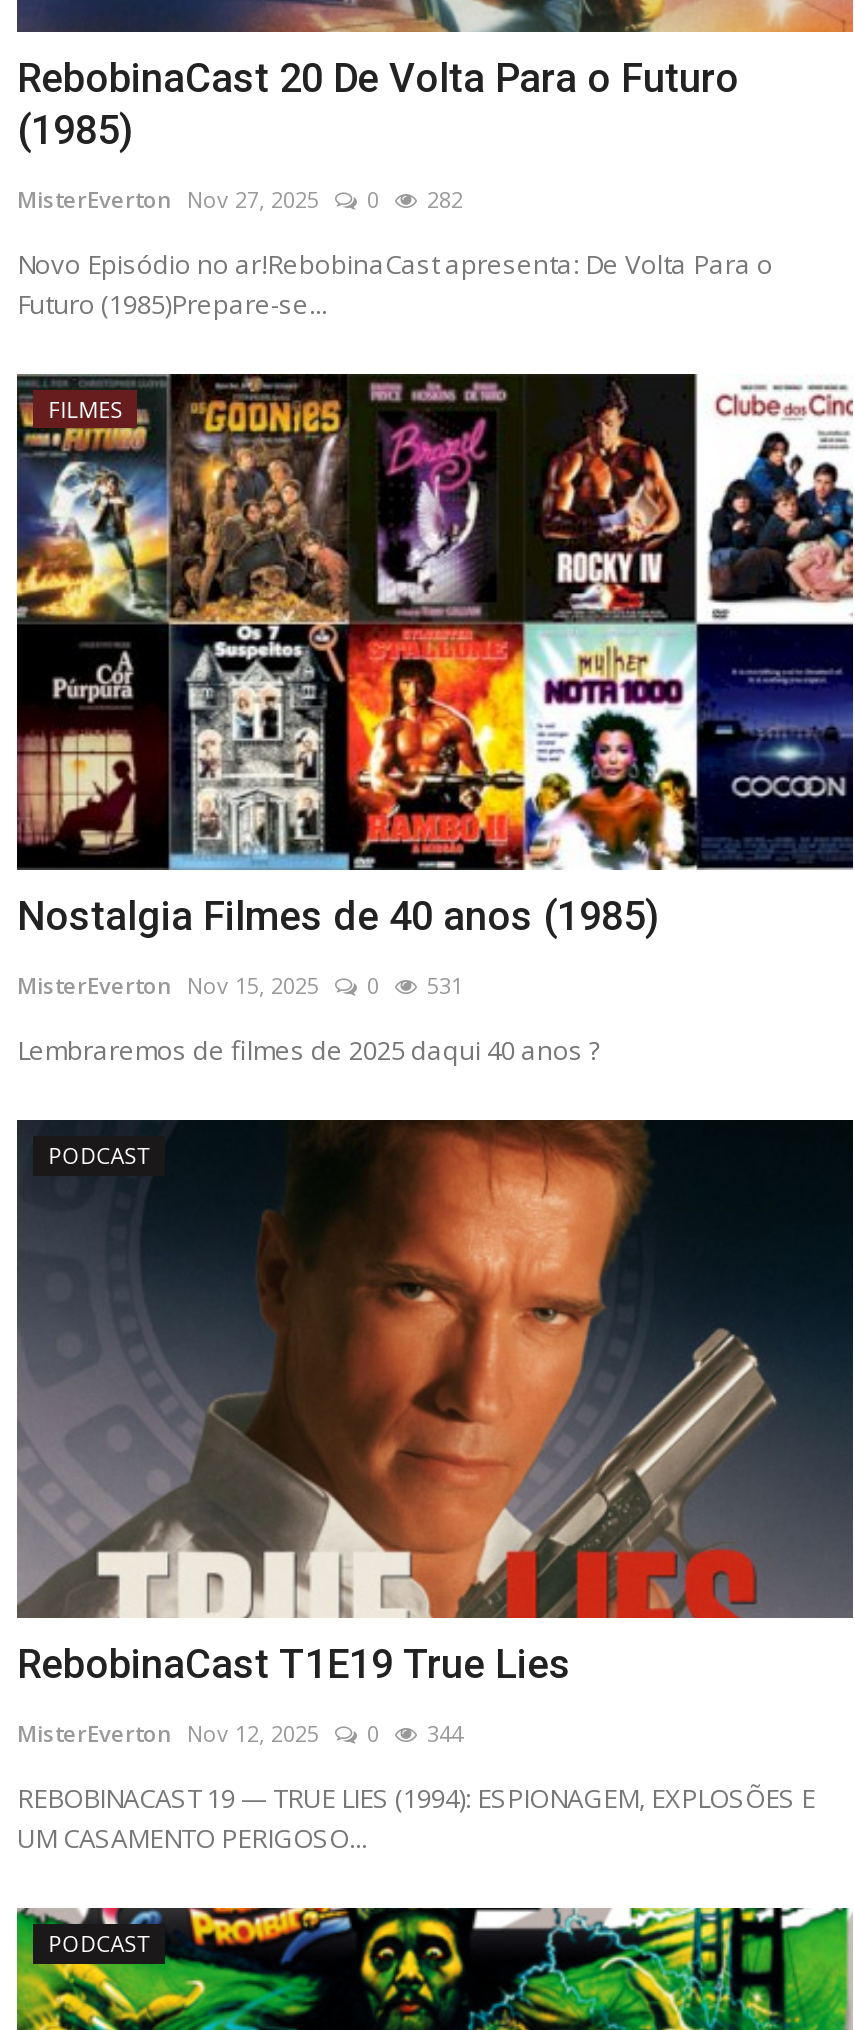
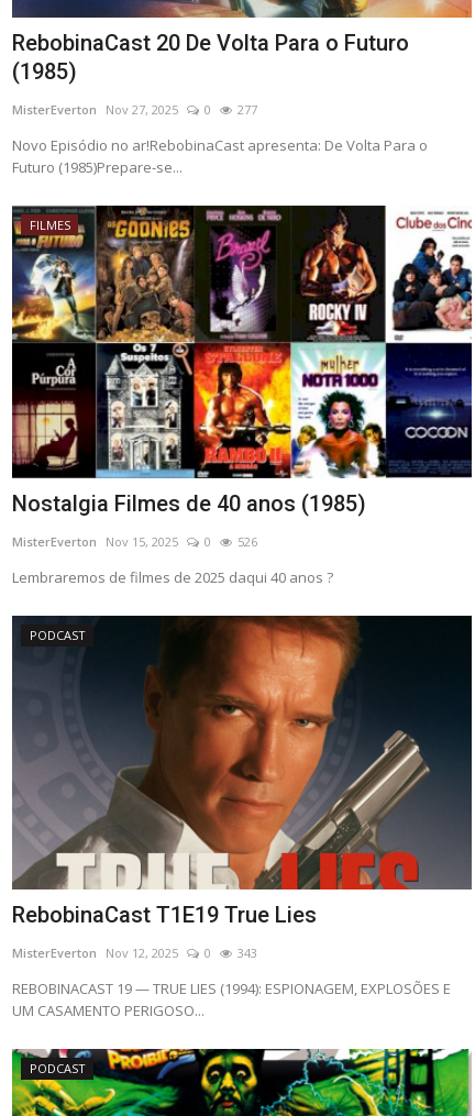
[17,183,463,213] MisterEverton Nov 27, 2025 0 282 -> [12,101,257,117] MisterEverton Nov 27, 2025 0 277
[17,970,463,1000] MisterEverton Nov 15, 2025 0 531 -> [12,533,257,550] MisterEverton Nov 15, 2025 0 526
[17,1718,463,1748] MisterEverton Nov 12, 2025 0 344 -> [12,944,257,961] MisterEverton Nov 12, 2025 0 343

